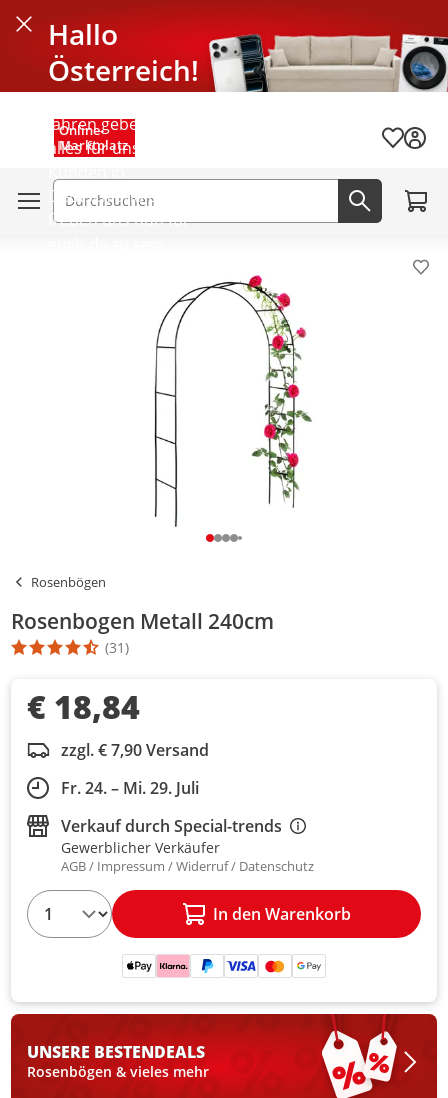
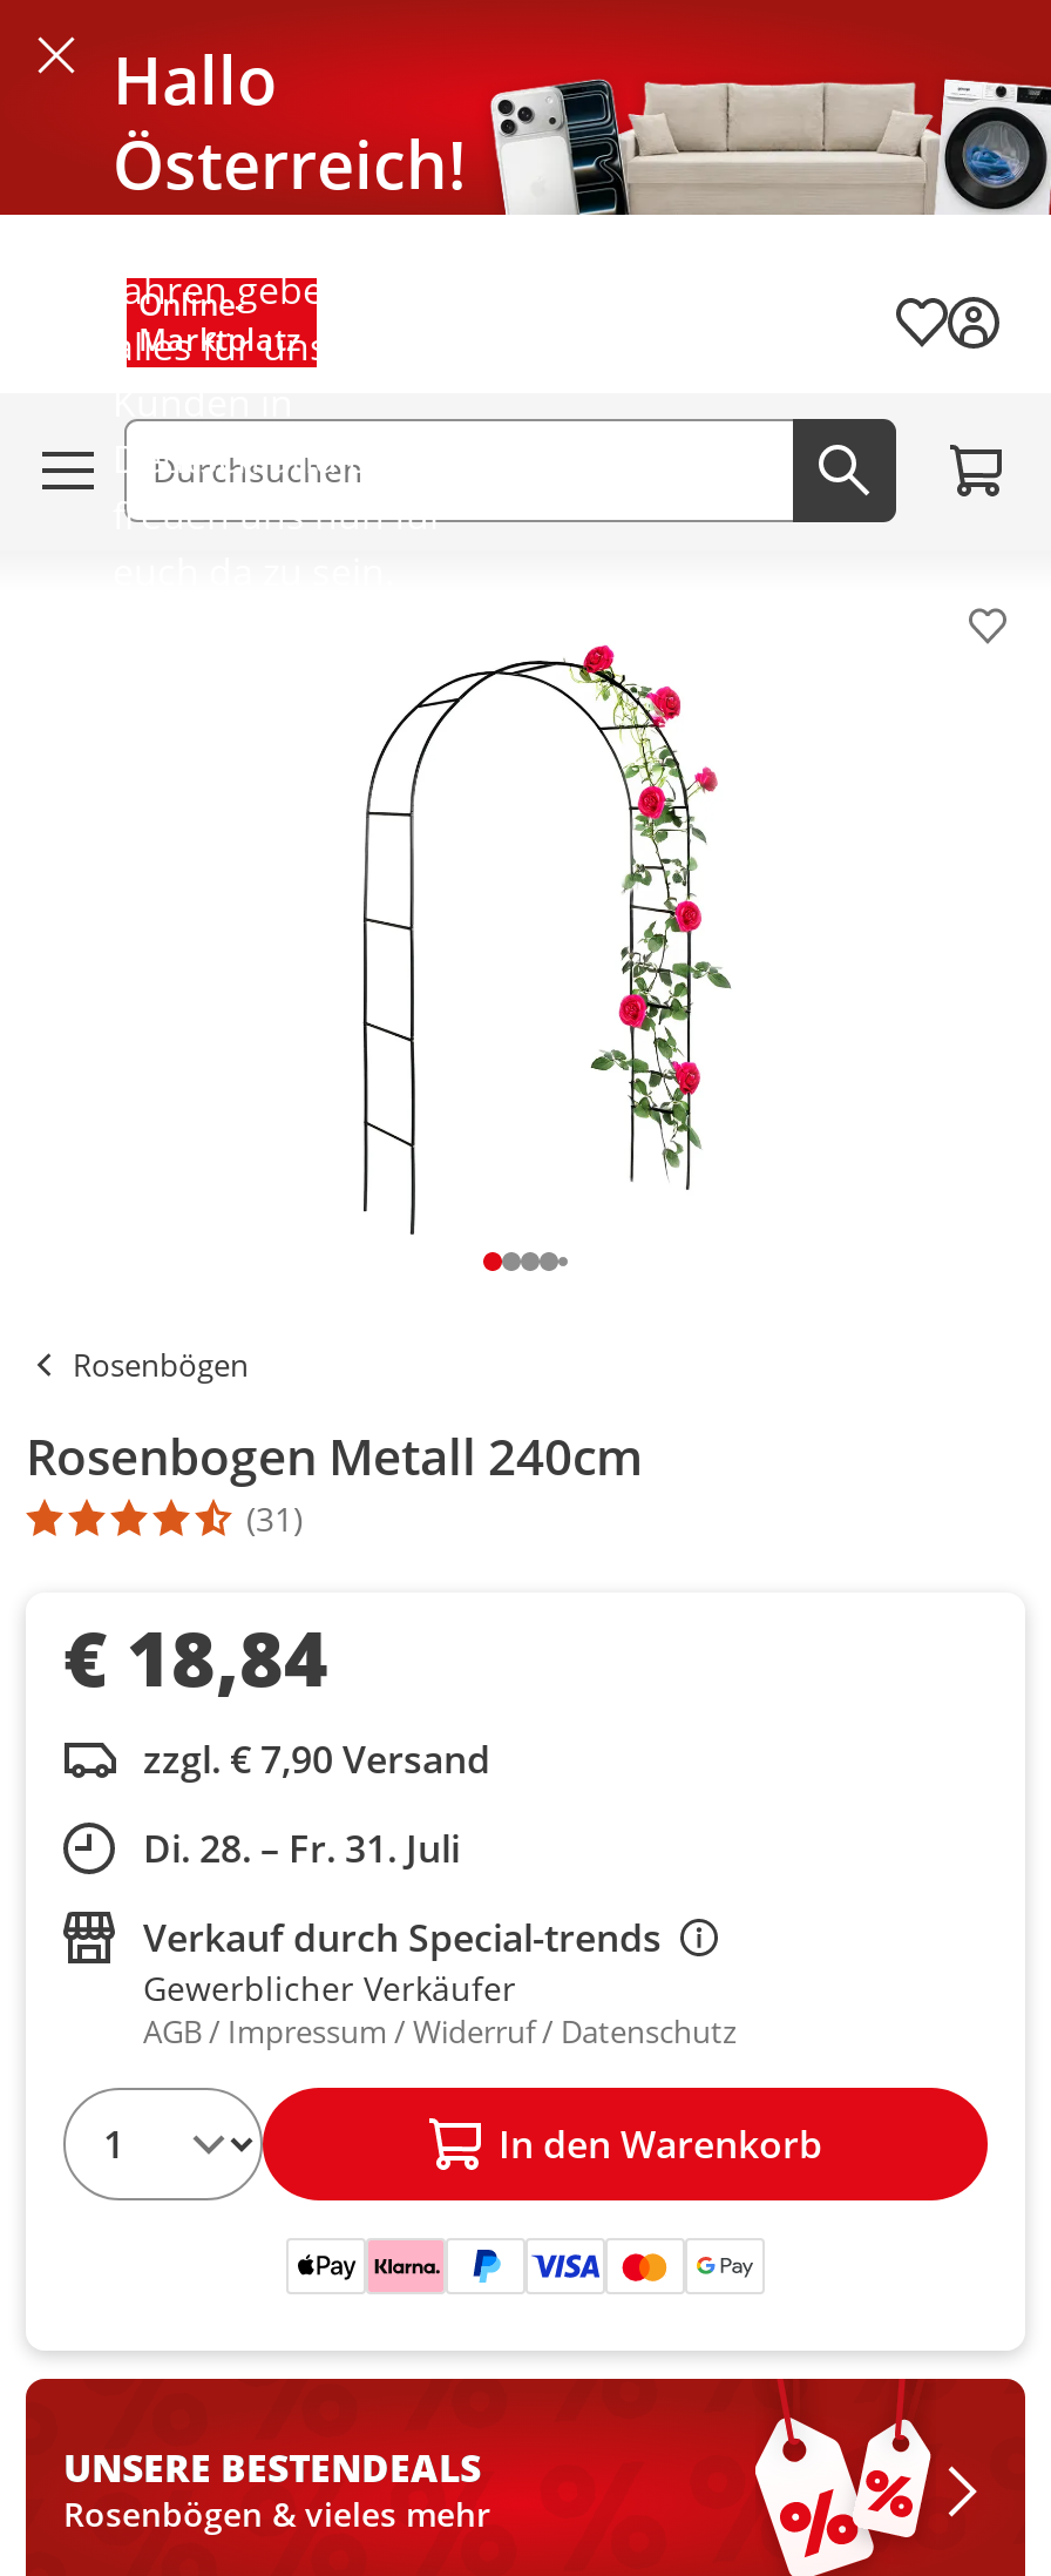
[61,777,199,799] Fr. 24. – Mi. 29. Juli -> [143,1823,460,1874] Di. 28. – Fr. 31. Juli

